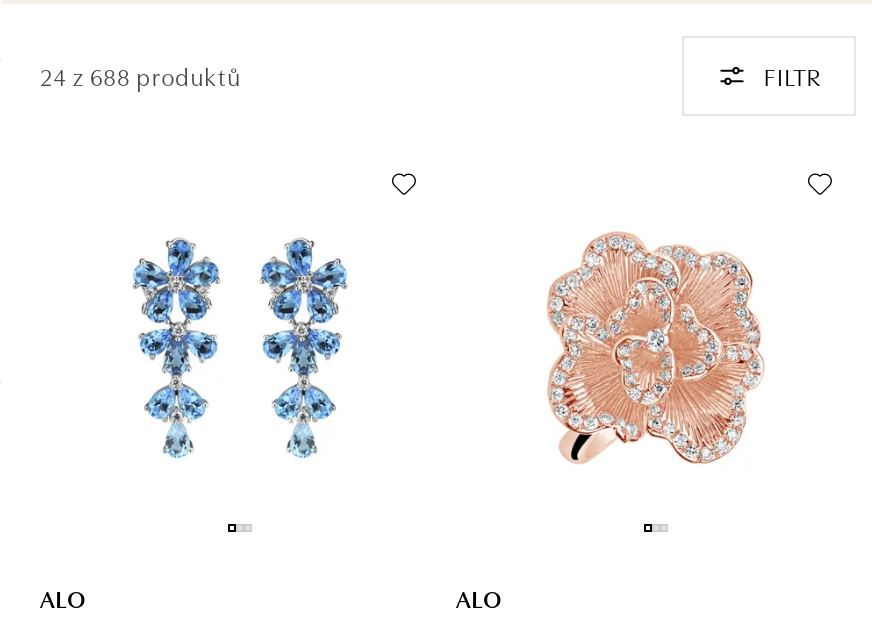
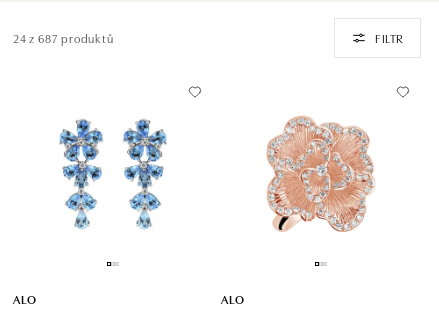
[40,58,241,92] 24 z 688 produktů -> [13,29,114,46] 24 z 687 produktů

